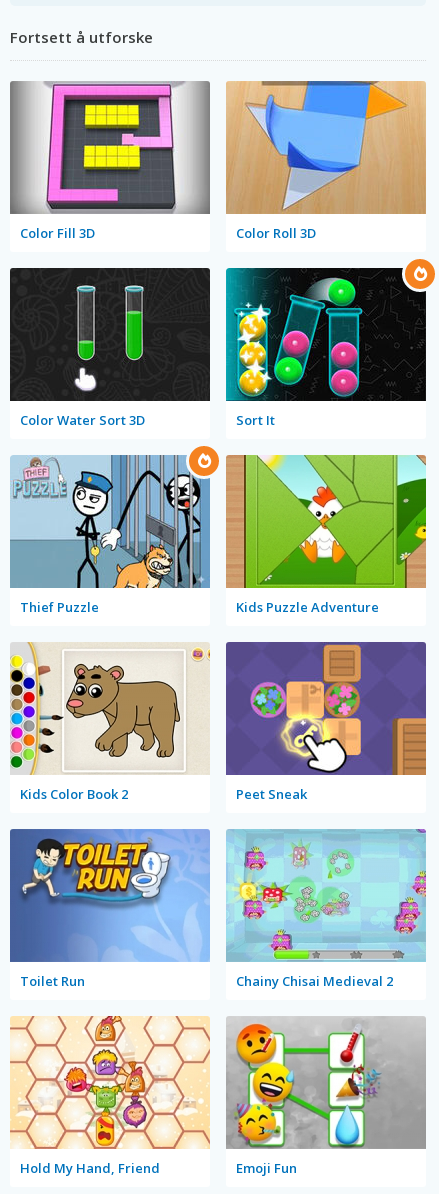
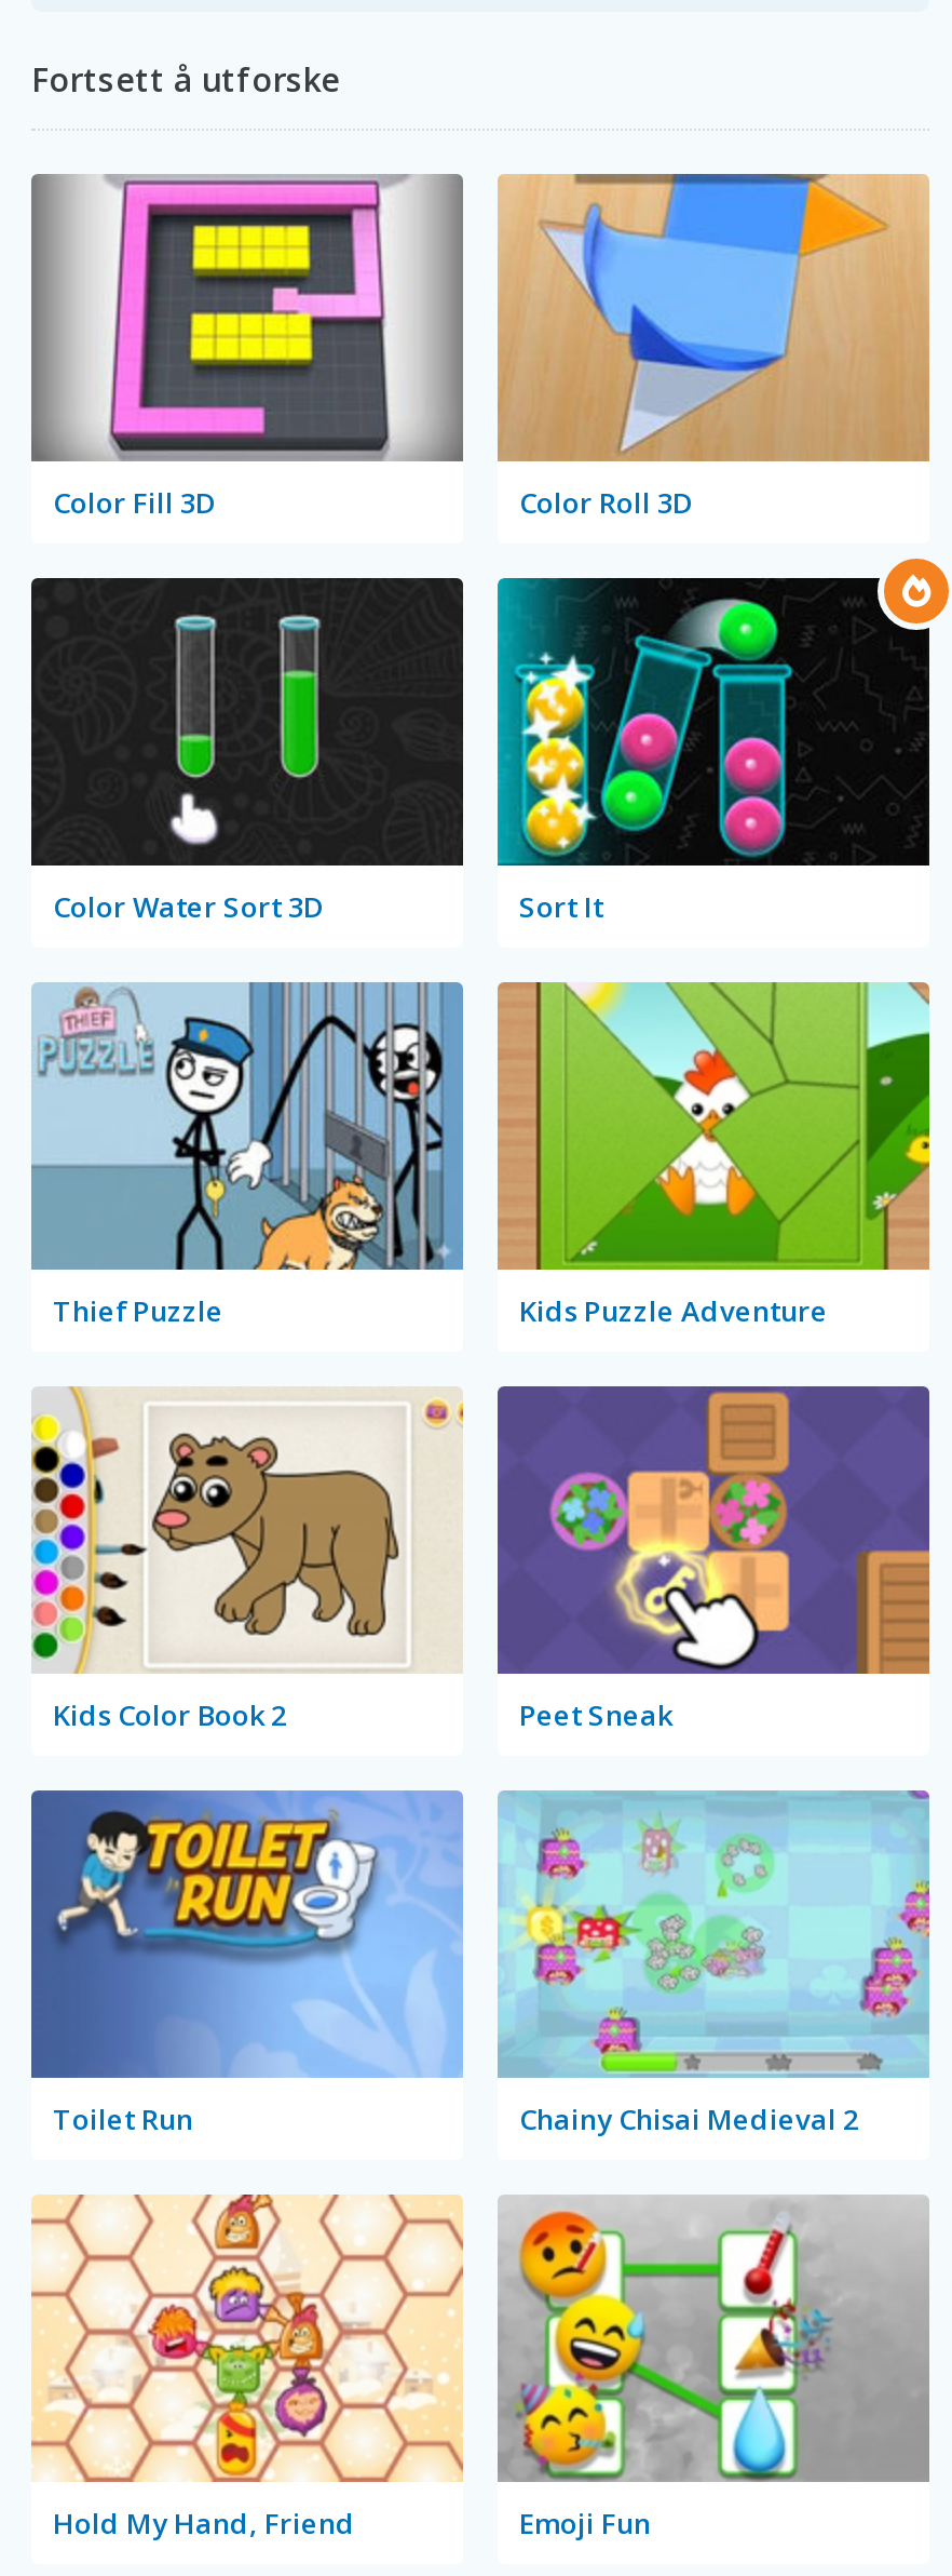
[185,445,220,480] [image] -> [411,963,482,1034] [image]

